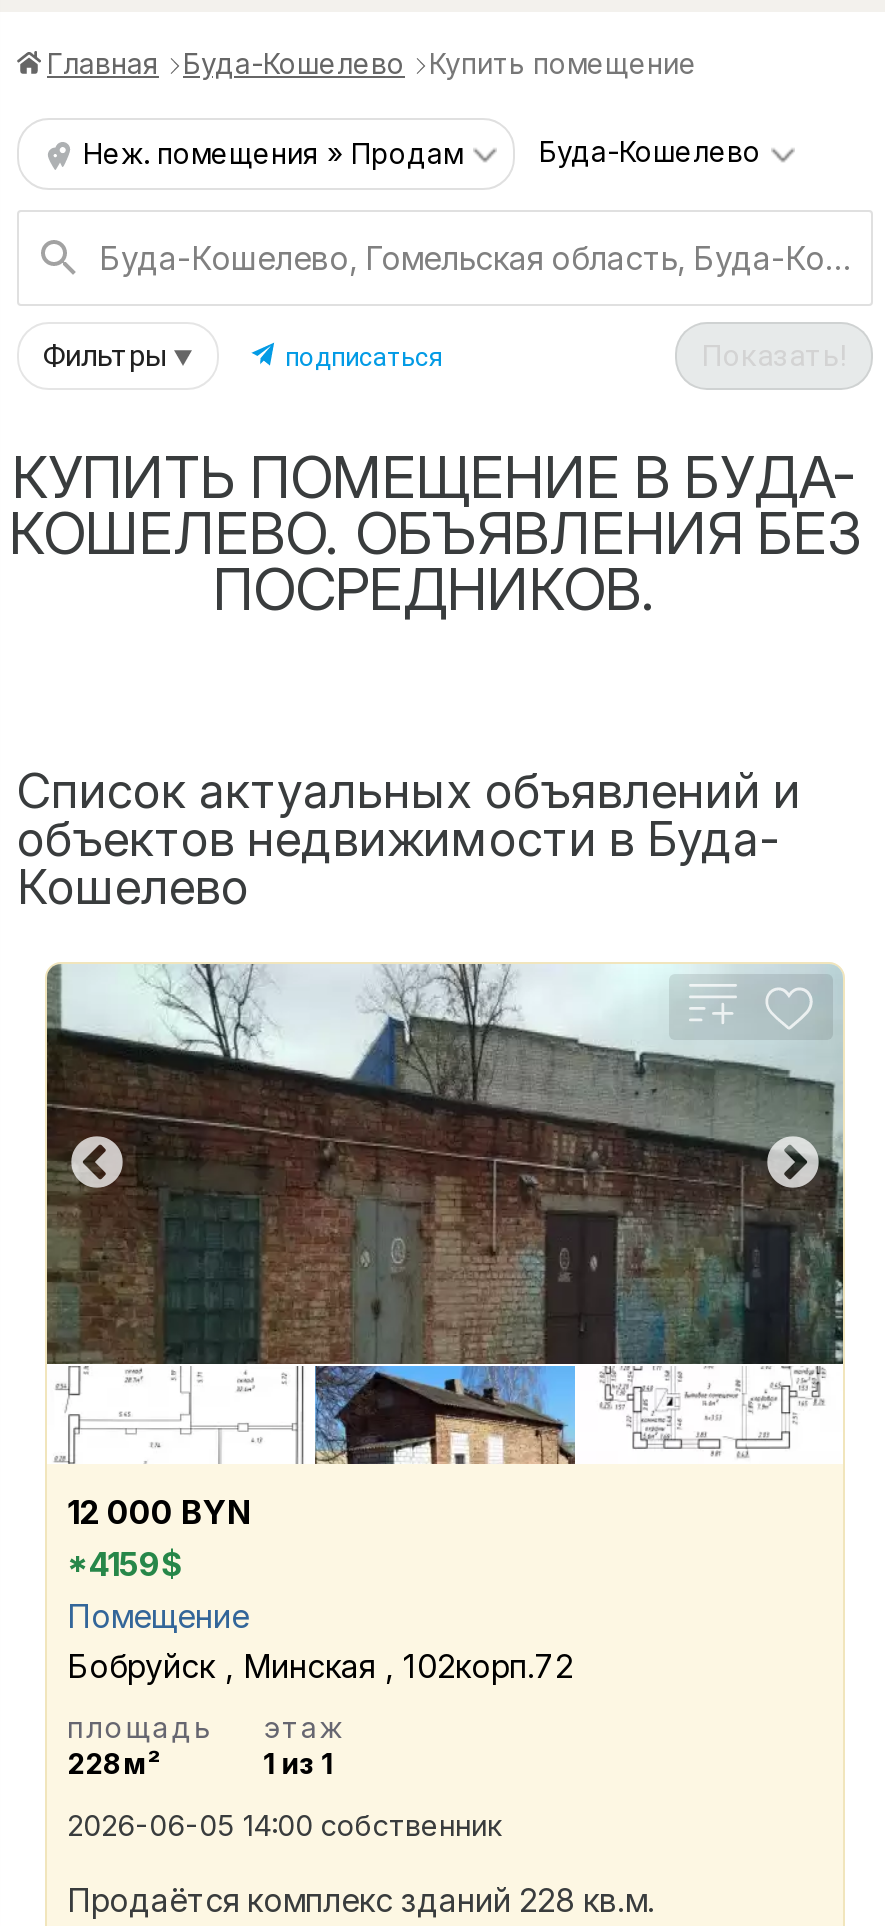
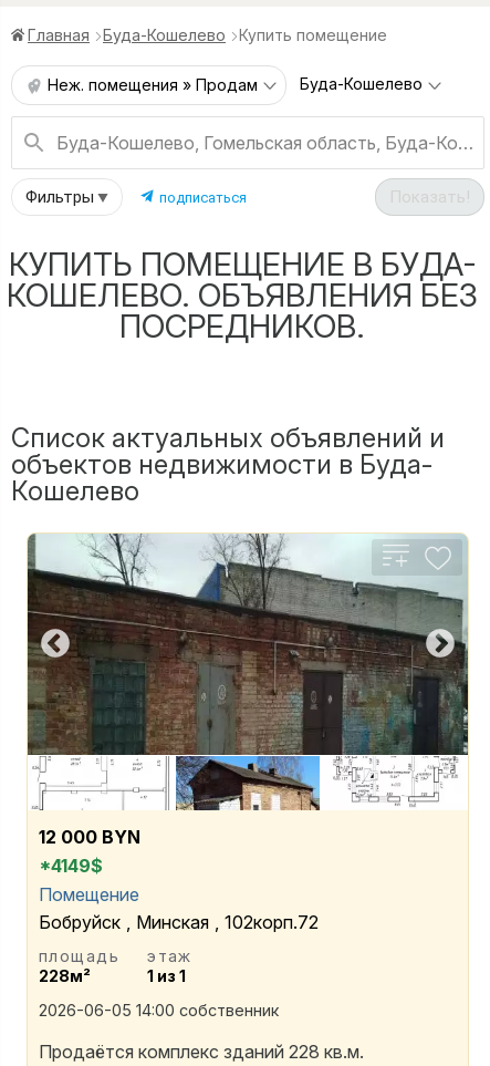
[67,1544,183,1584] *4159$ -> [39,855,103,877] *4149$

